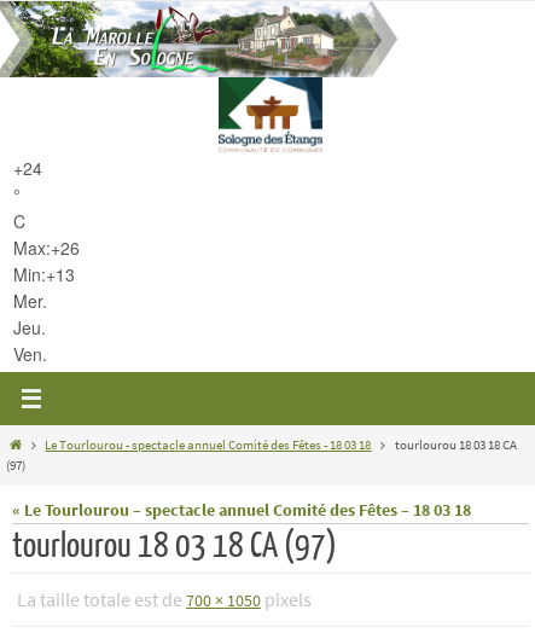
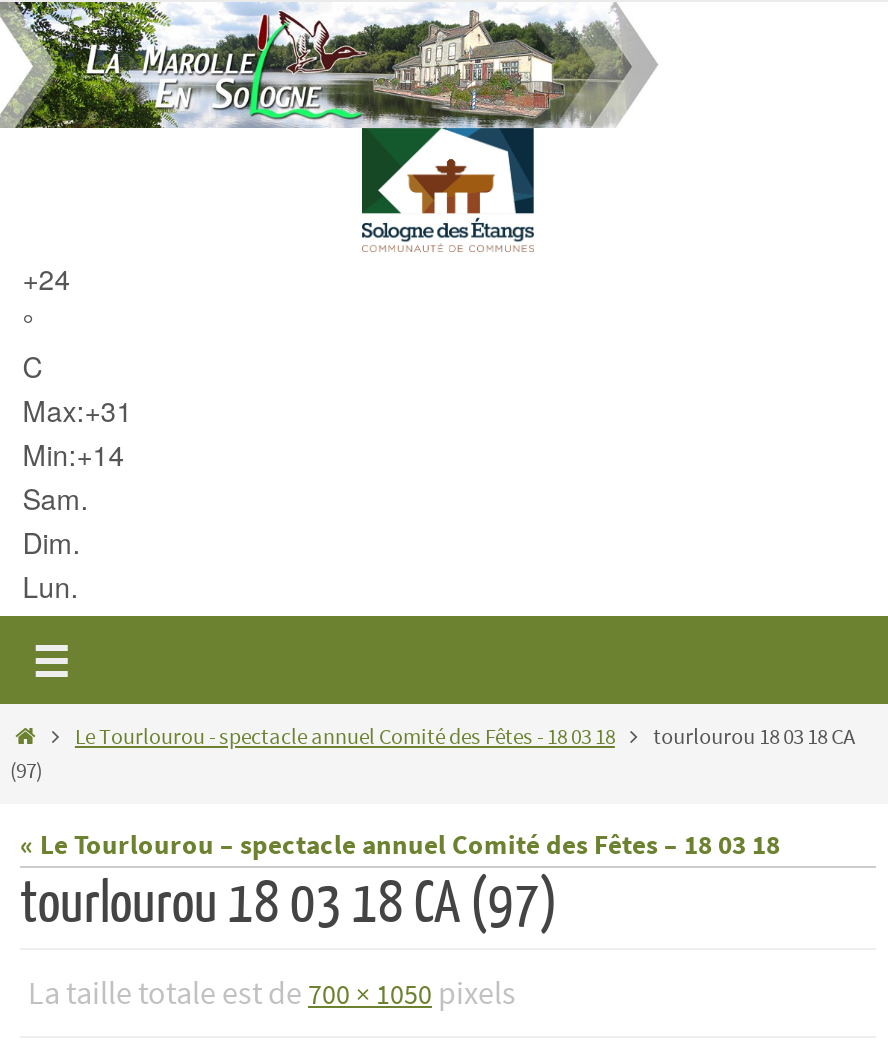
[14,235,80,366] Max:+26 | Min:+13 | Mer. | Jeu. | Ven. -> [22,389,132,605] Max:+31 | Min:+14 | Sam. | Dim. | Lun.

